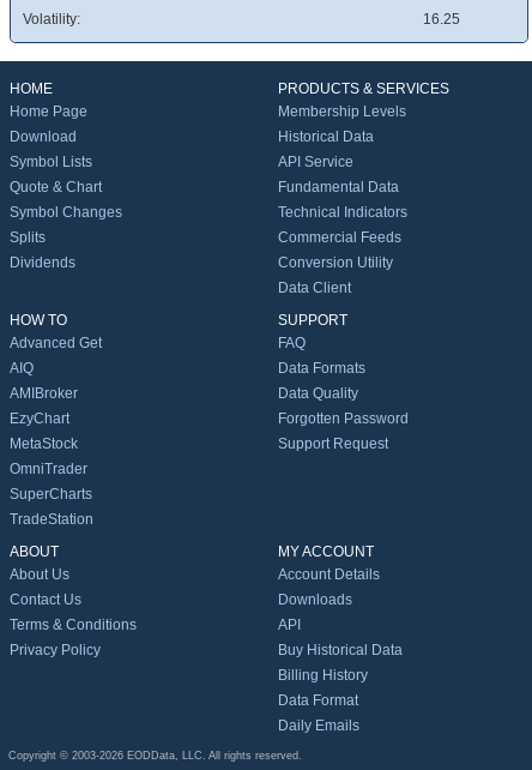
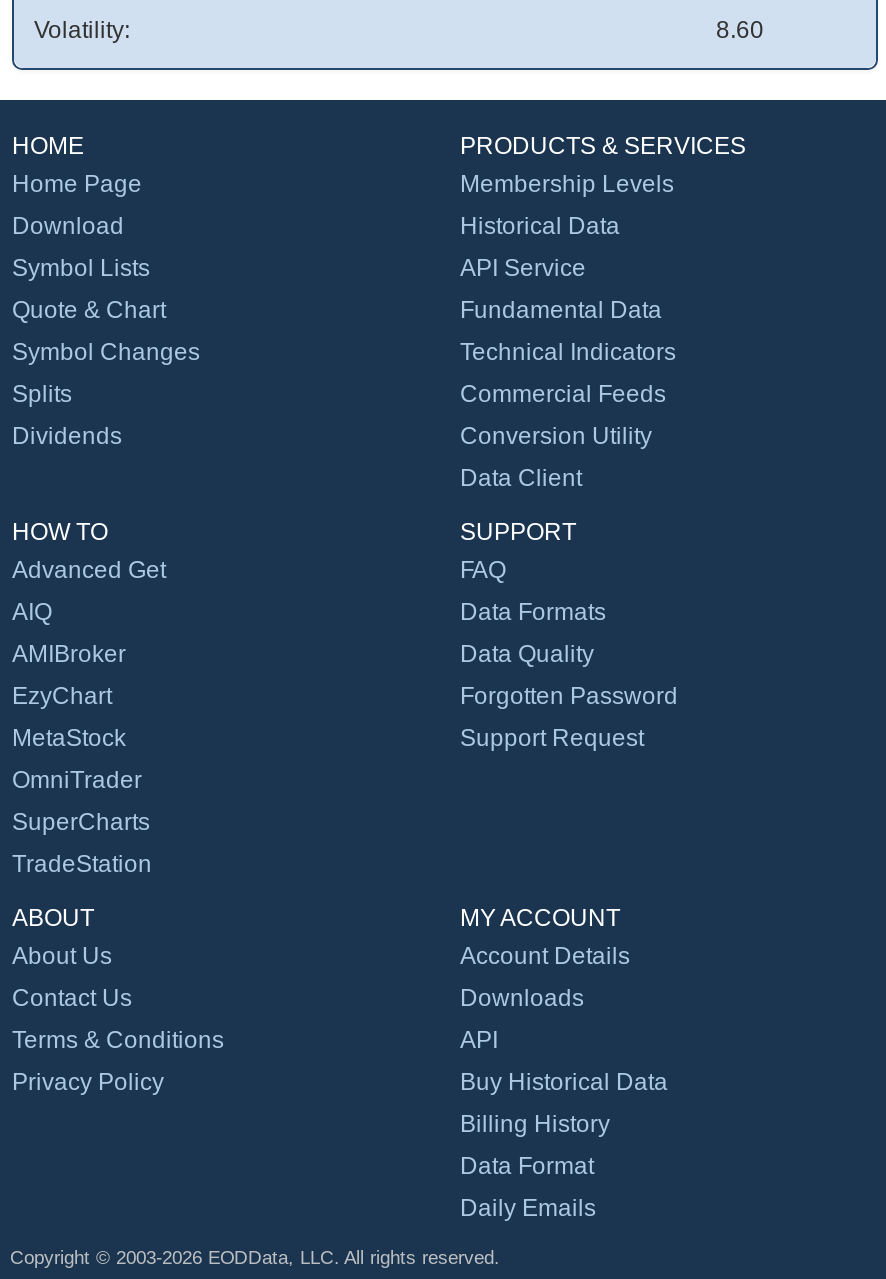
[423,11,460,28] 16.25 -> [716,16,764,44] 8.60

